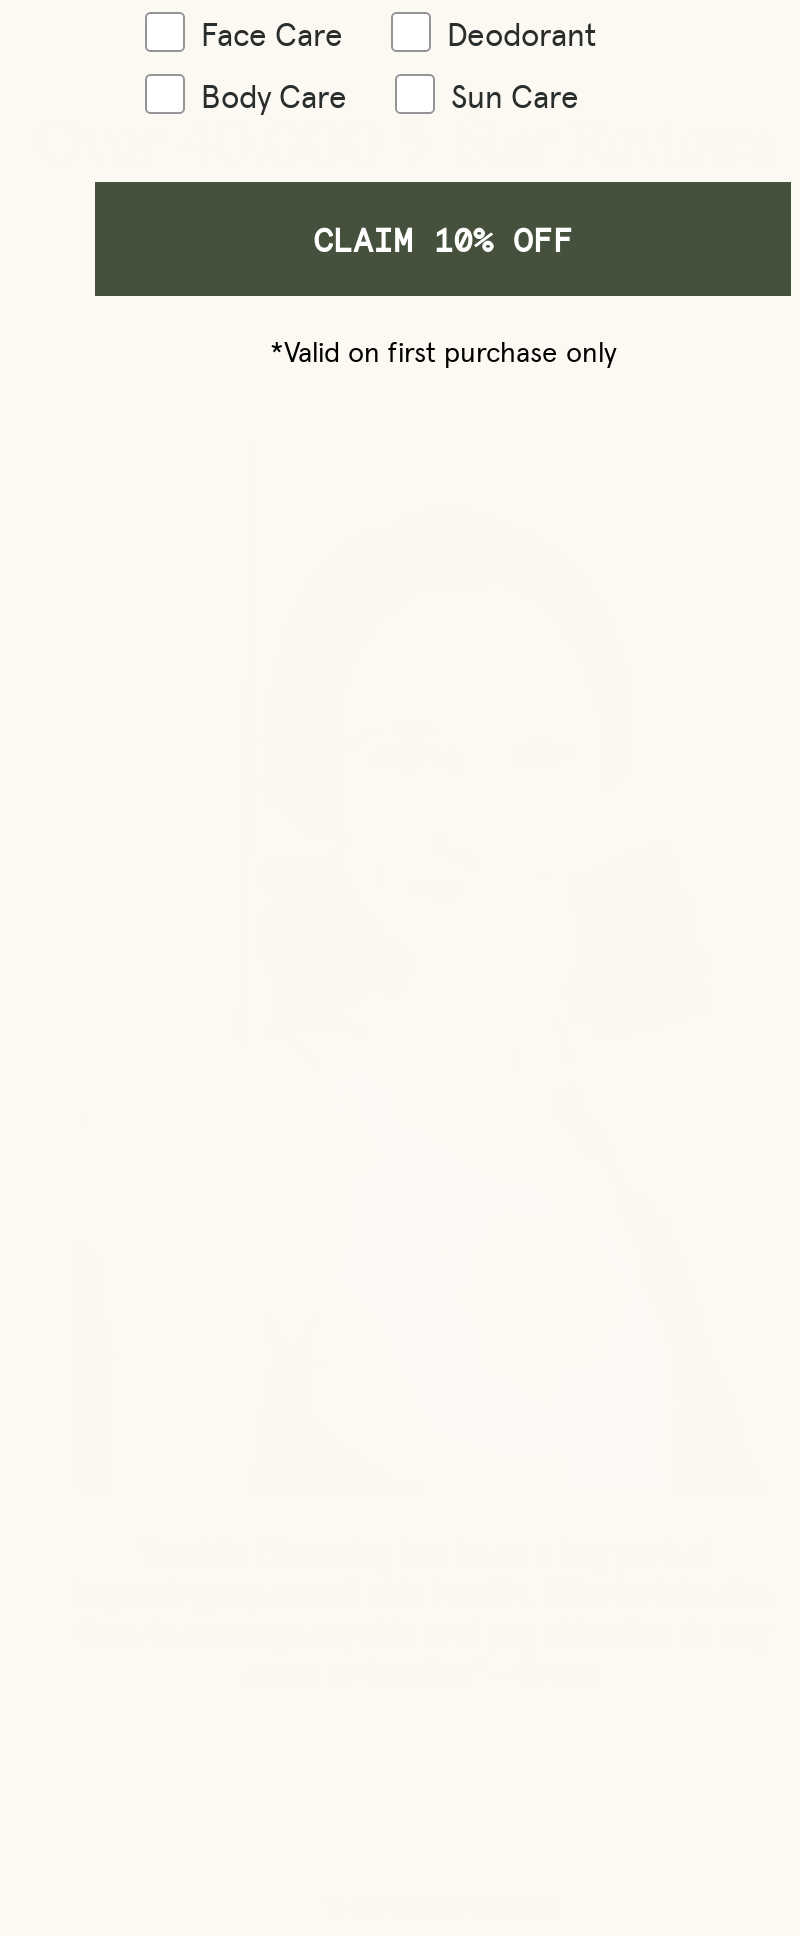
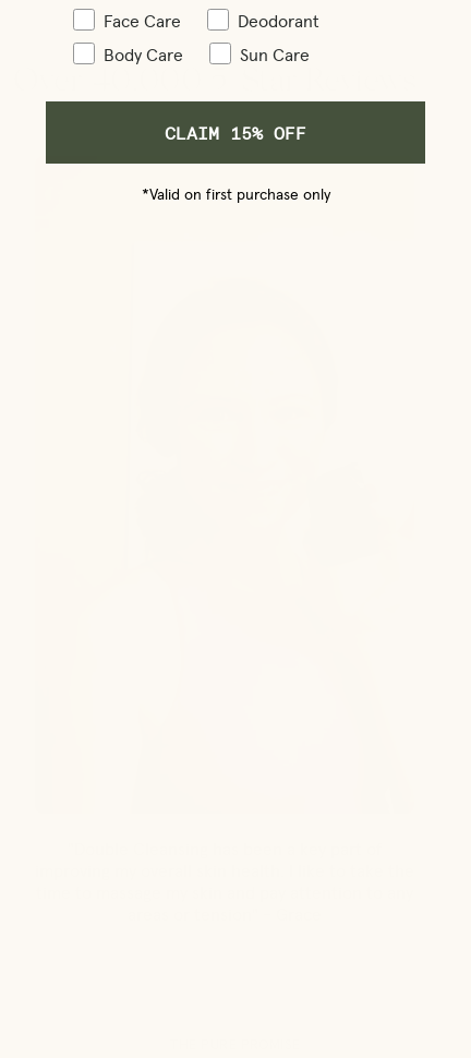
[313,216,573,262] CLAIM 10% OFF -> [165,120,306,145] CLAIM 15% OFF

